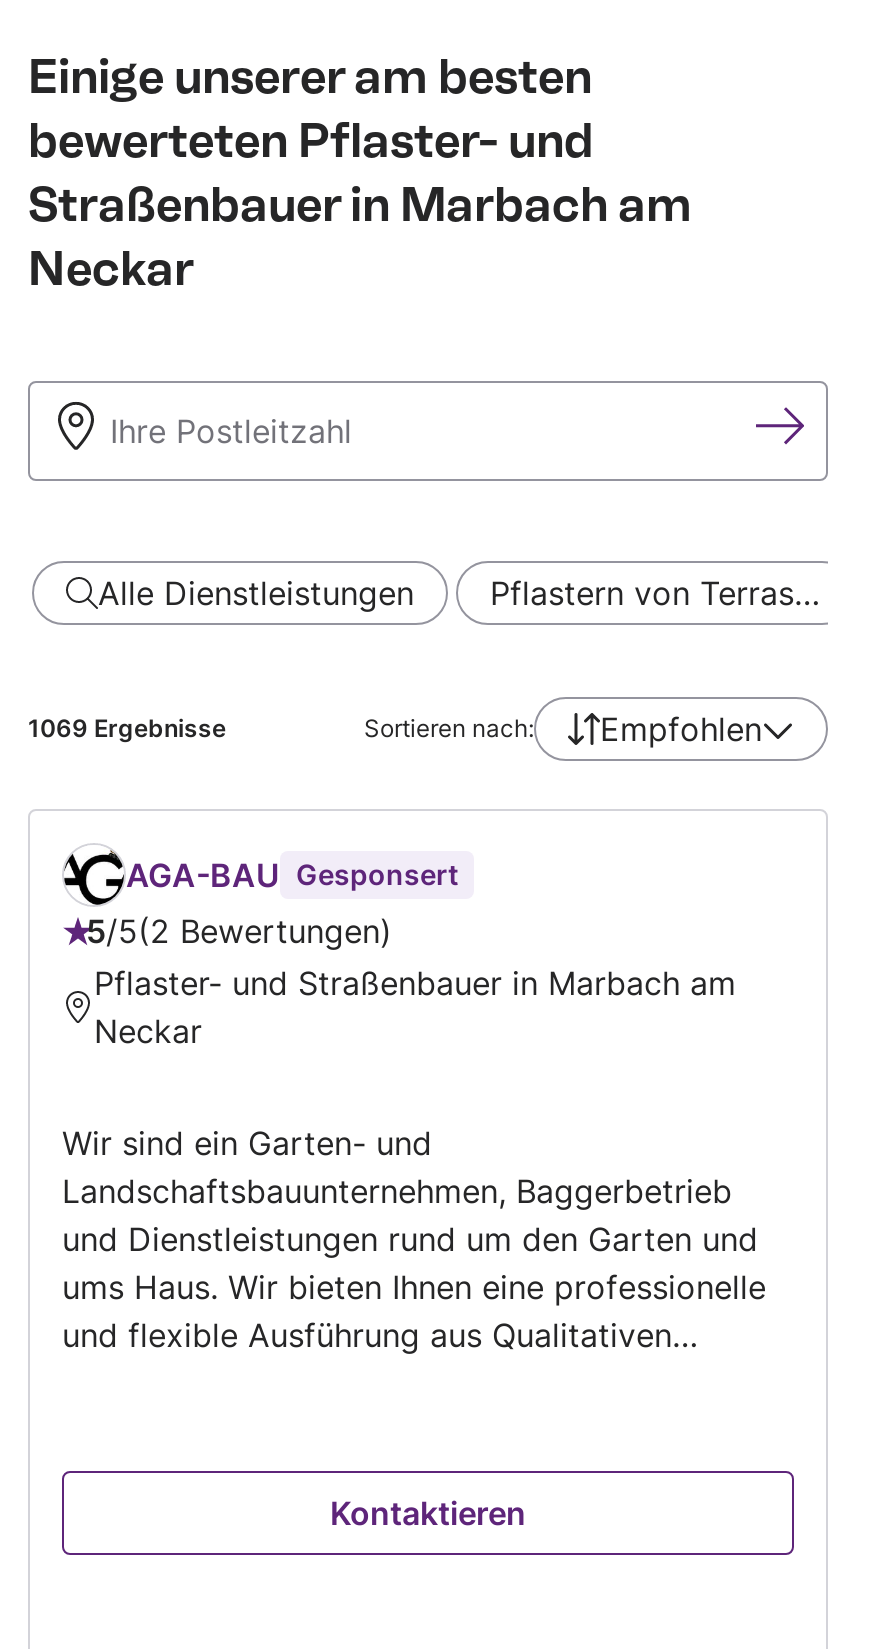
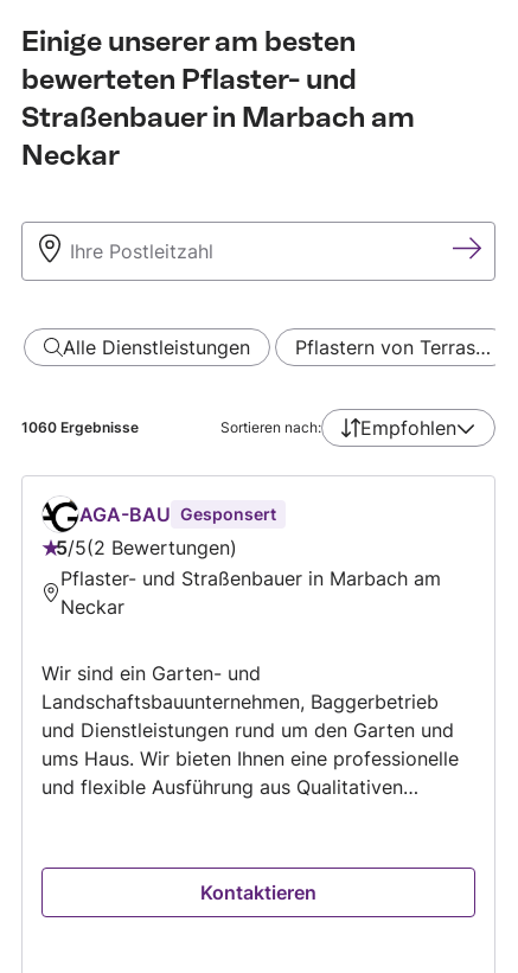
[28,713,226,743] 1069 Ergebnisse -> [21,418,139,436] 1060 Ergebnisse

